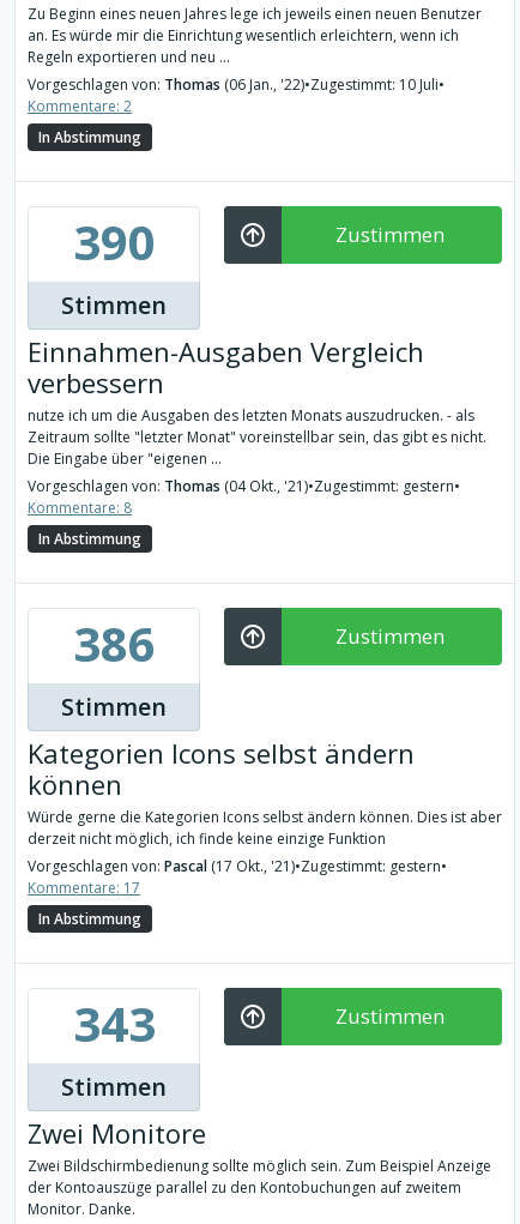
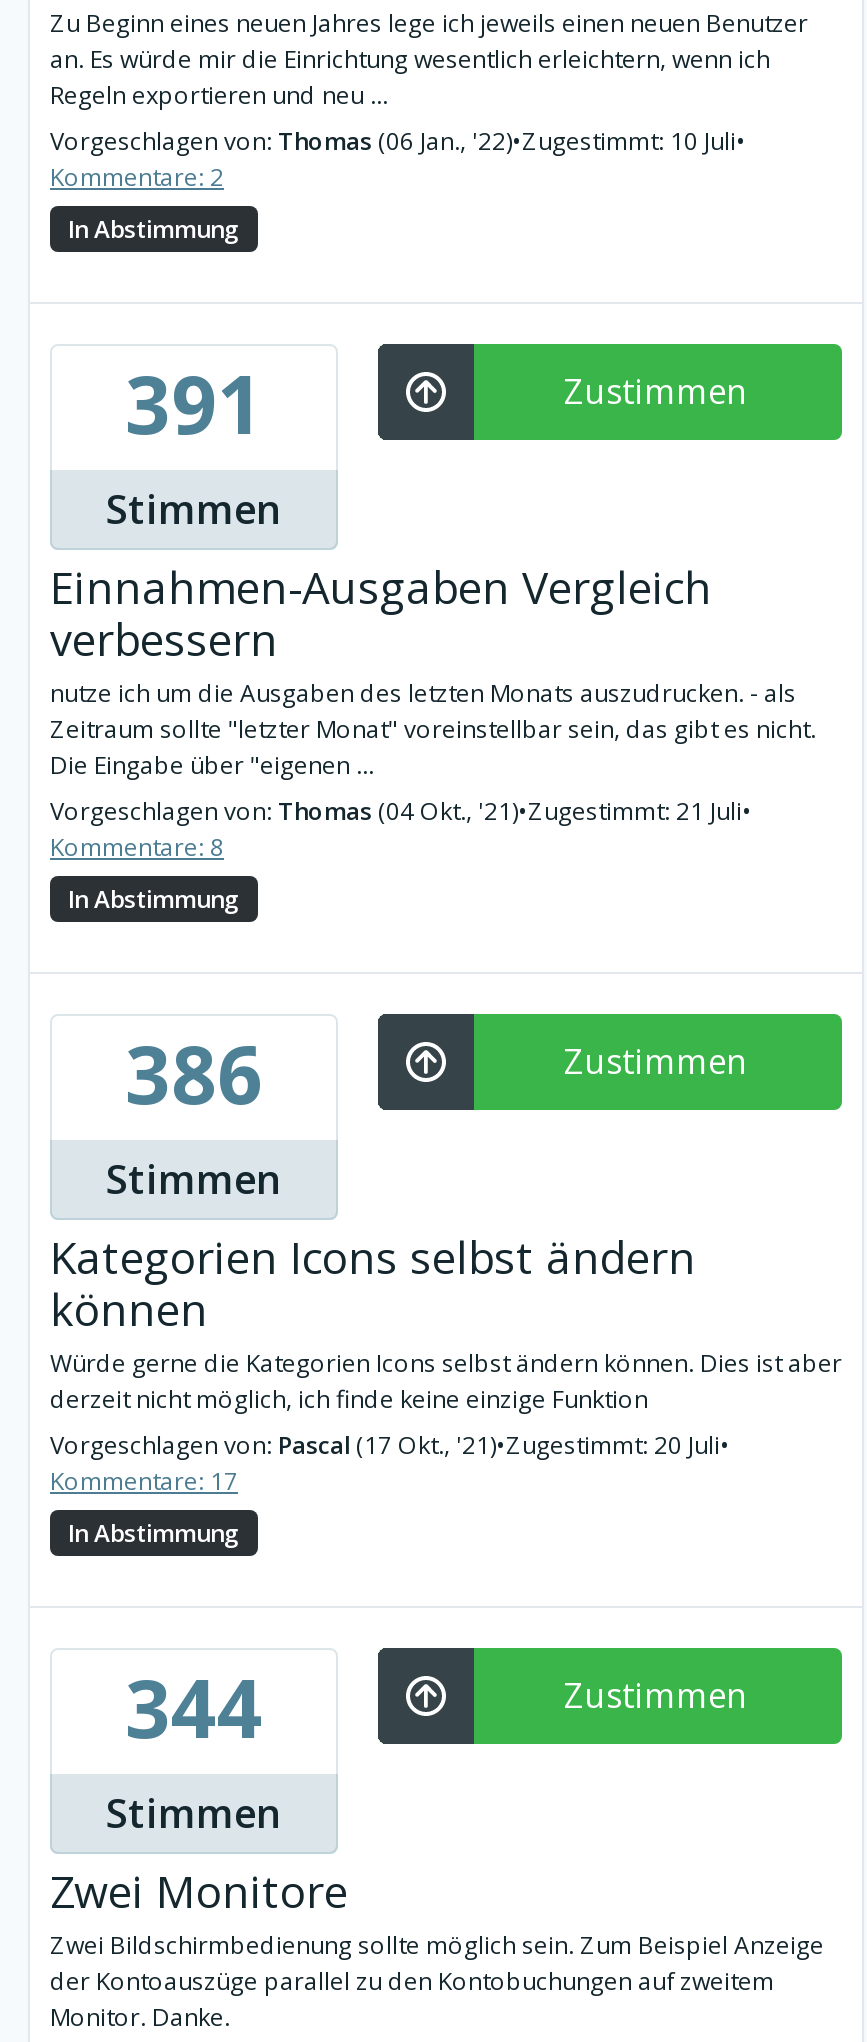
[72,209,155,275] 390 -> [125,348,263,458] 391
[28,476,460,496] Vorgeschlagen von: Thomas (04 Okt., '21) •Zugestimmt: gestern• -> [50,794,752,828] Vorgeschlagen von: Thomas (04 Okt., '21) •Zugestimmt: 21 Juli•
[28,856,447,876] Vorgeschlagen von: Pascal (17 Okt., '21) •Zugestimmt: gestern• -> [50,1428,730,1462] Vorgeschlagen von: Pascal (17 Okt., '21) •Zugestimmt: 20 Juli•
[72,990,155,1056] 343 -> [125,1652,263,1762] 344

